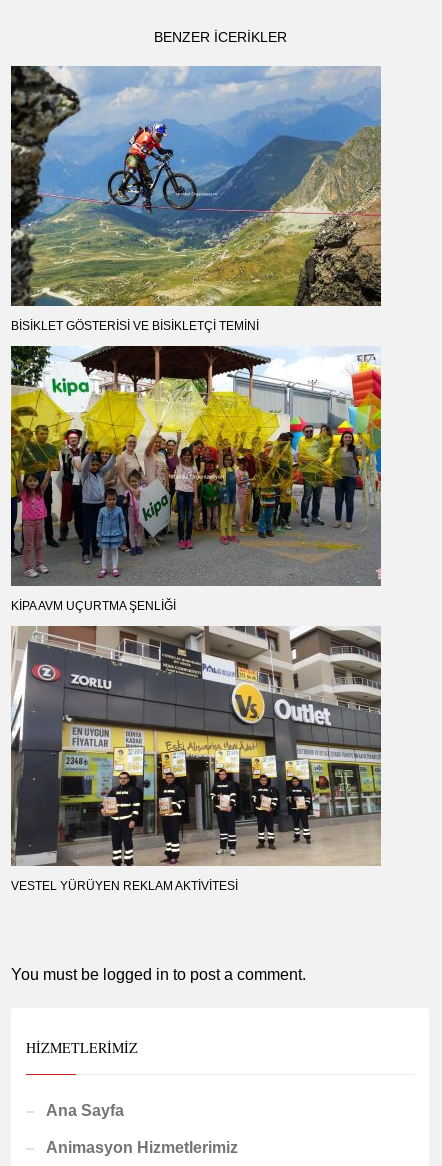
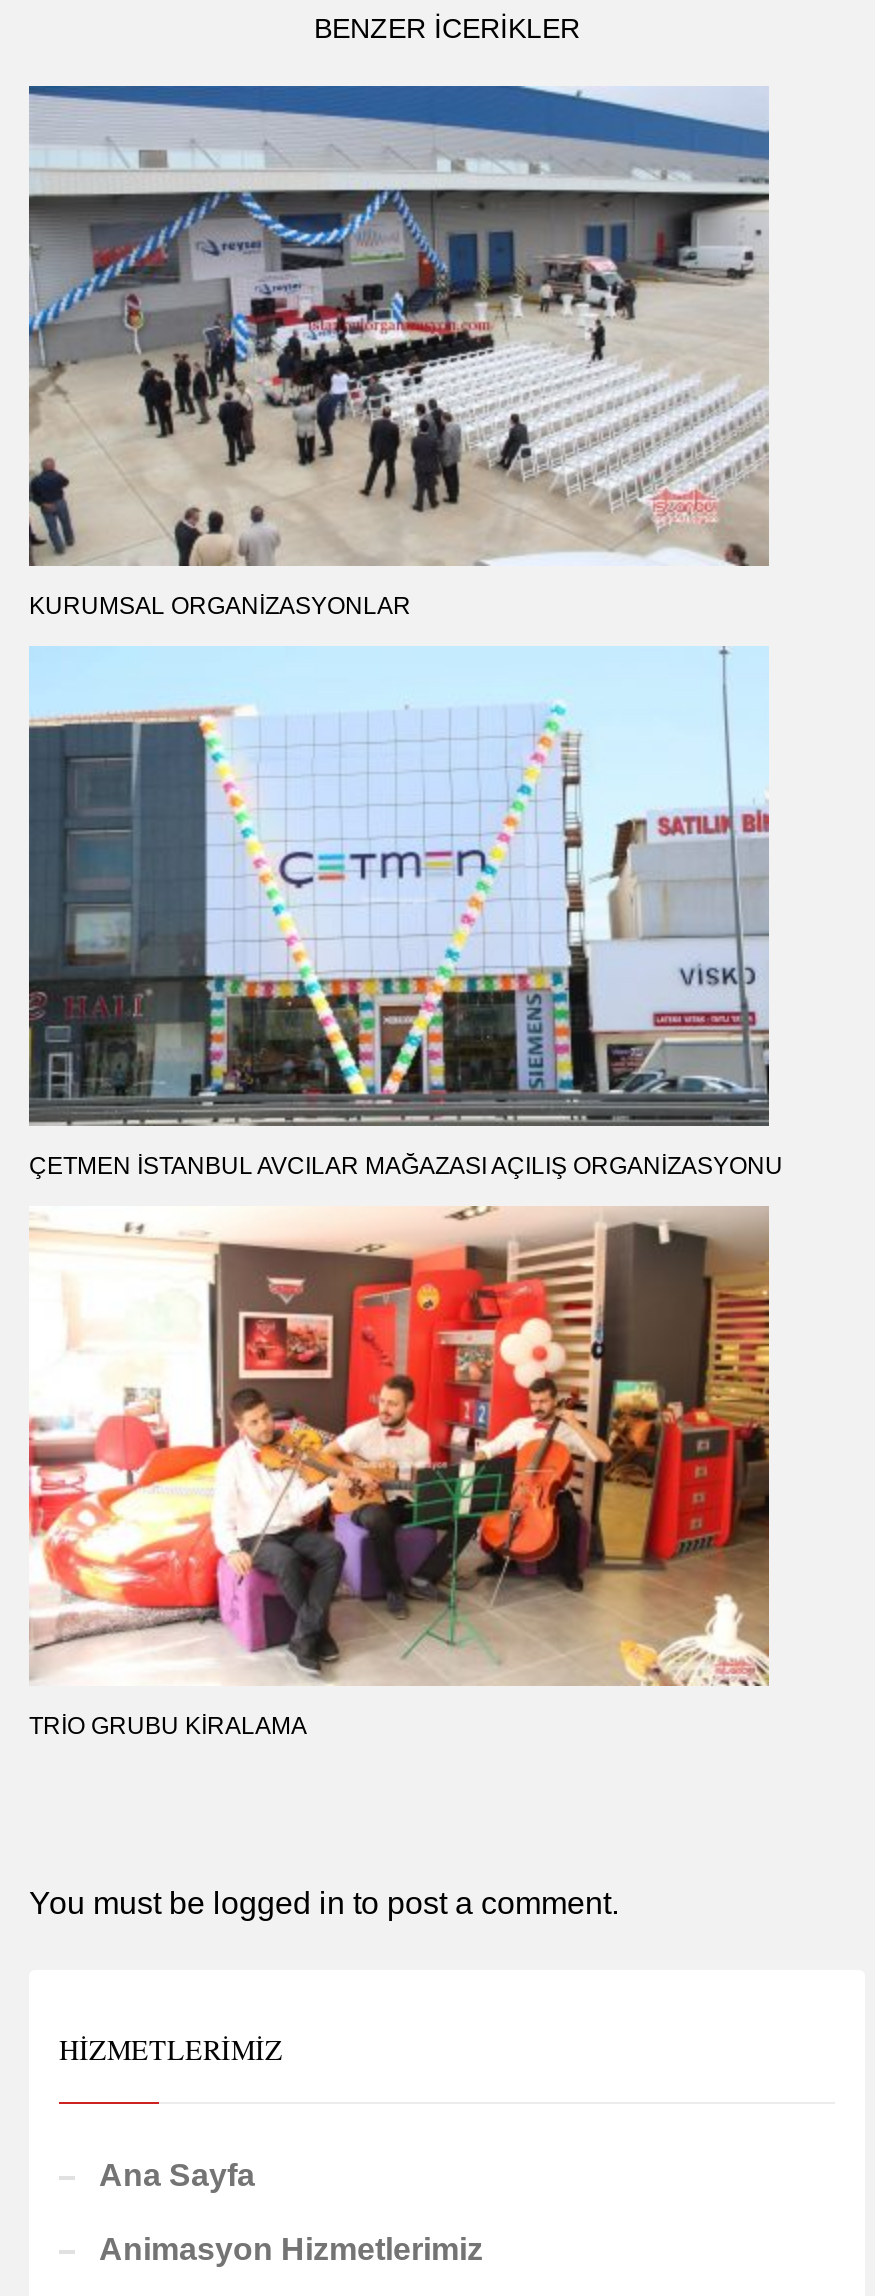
[10,65,382,333] [image] | BISIKLET GÖSTERISI VE BISIKLETÇI TEMINI -> [27,84,771,620] [image] | KURUMSAL ORGANIZASYONLAR
[10,345,382,613] [image] | KIPA AVM UÇURTMA ŞENLIĞI -> [27,646,783,1180] [image] | ÇETMEN İSTANBUL AVCILAR MAĞAZASI AÇILIŞ ORGANIZASYONU
[10,625,382,893] [image] | VESTEL YÜRÜYEN REKLAM AKTIVITESI -> [27,1206,771,1740] [image] | TRIO GRUBU KIRALAMA

